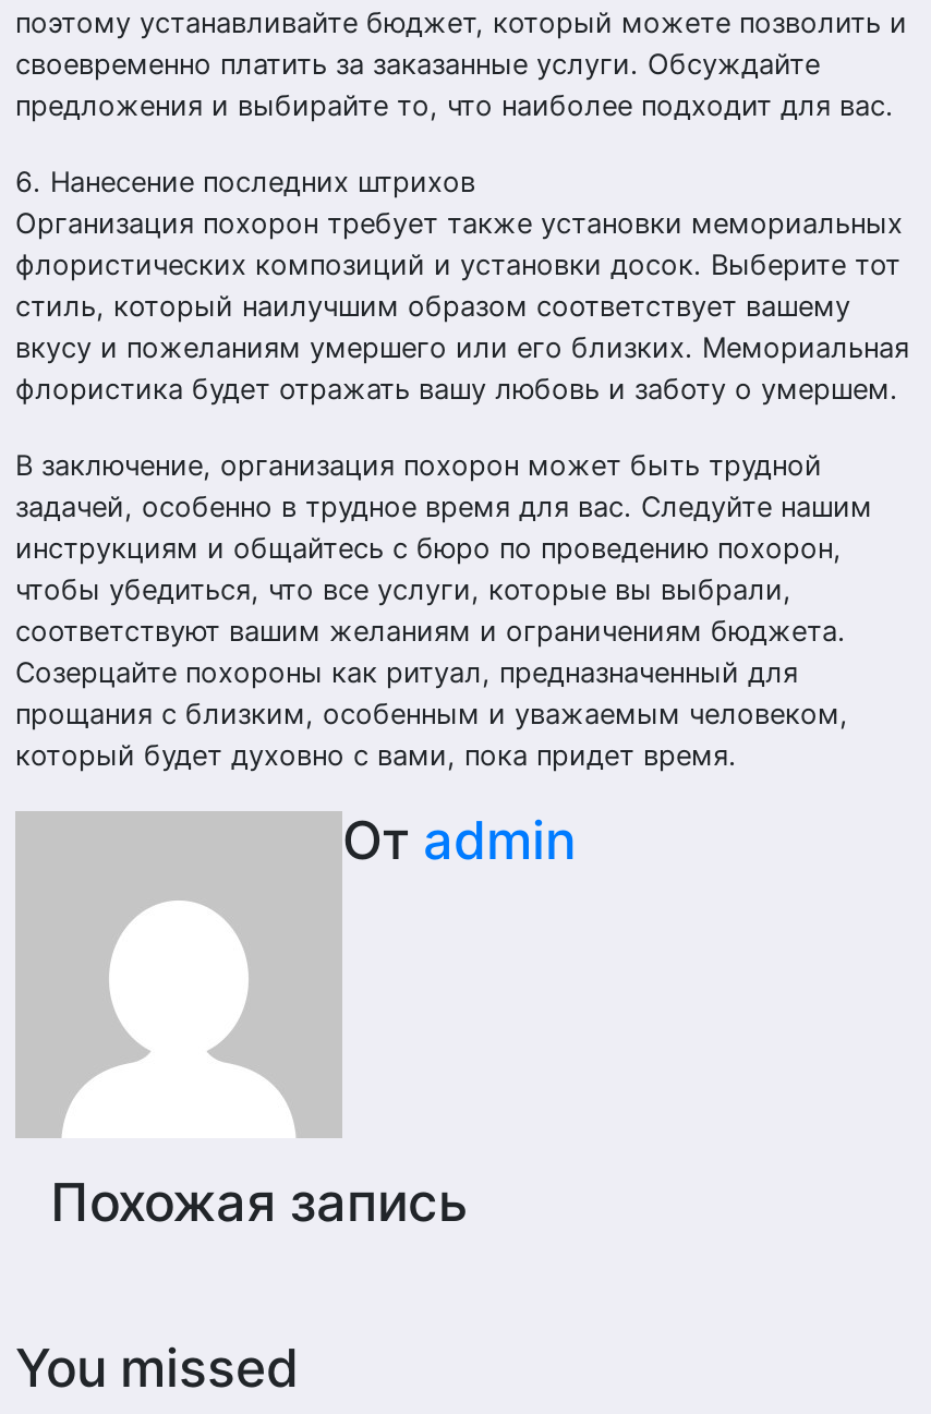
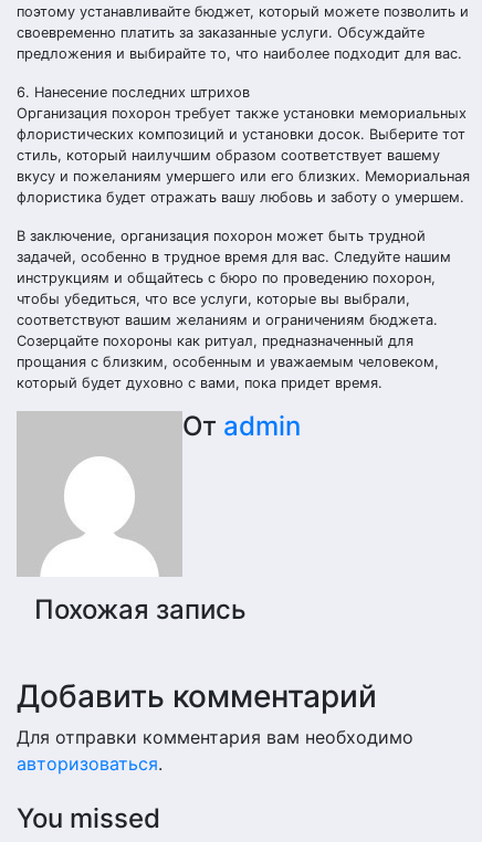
none -> [17,677,413,774] Добавить комментарий | Для отправки комментария вам необходимо | авторизоваться.

